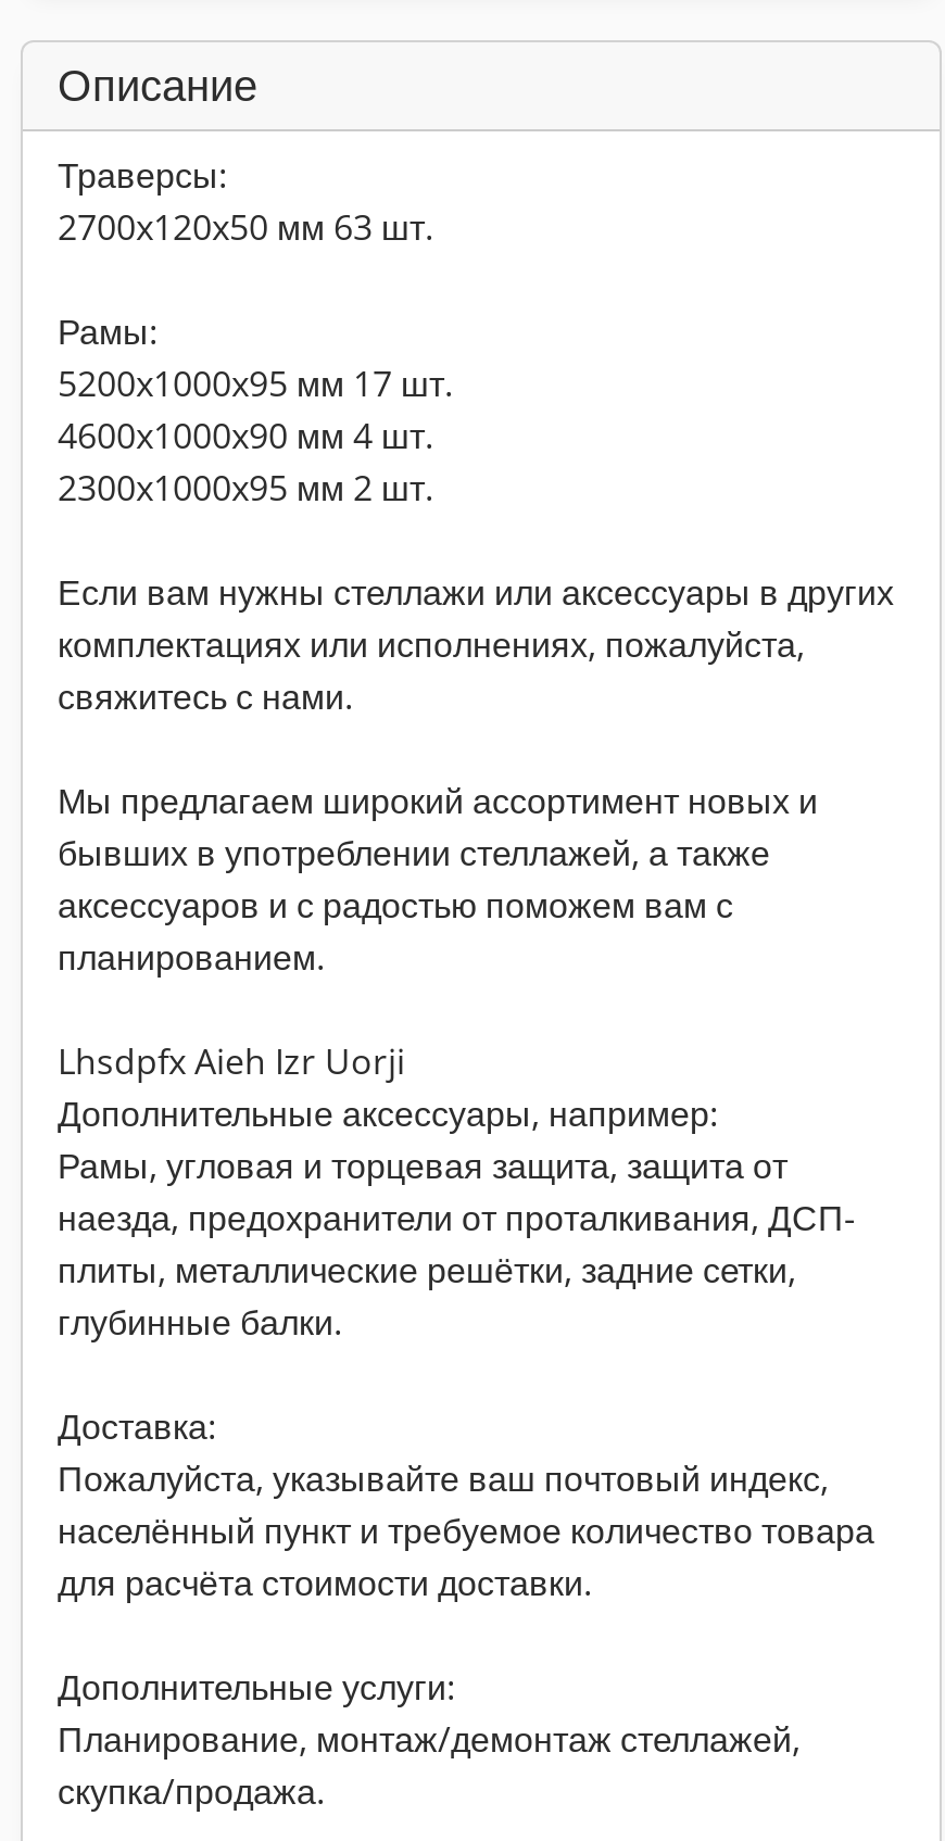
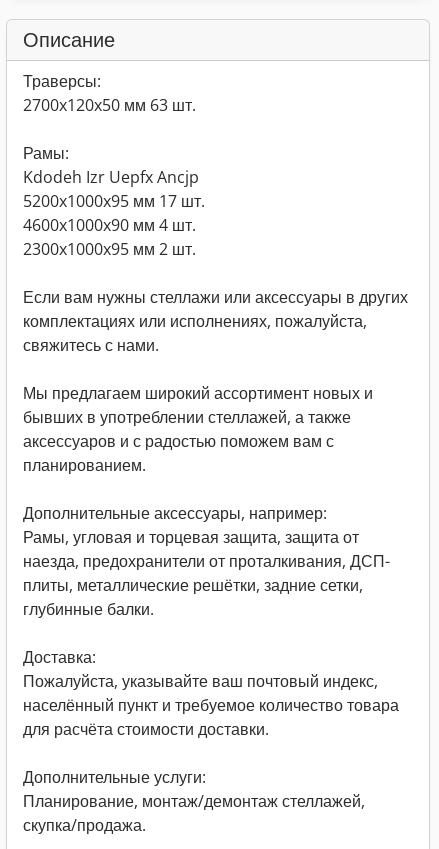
none -> [23,166,199,188] Kdodeh Izr Uepfx Ancjp
moved [58,360,894,981] -> [23,190,408,476]: 5200x1000x95 мм 17 шт. | 4600x1000x90 мм 4 шт. | 2300x1000x95 мм 2 шт. | ... | аксессуаров и с радостью поможем вам с | планированием.
[58,1037,405,1085] Lhsdpfx Aieh Izr Uorji -> none

